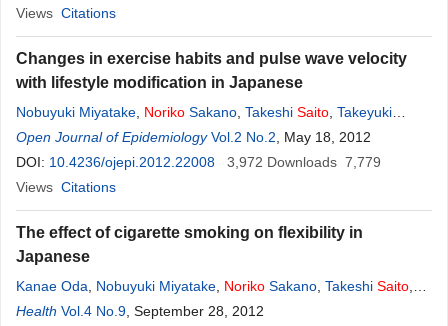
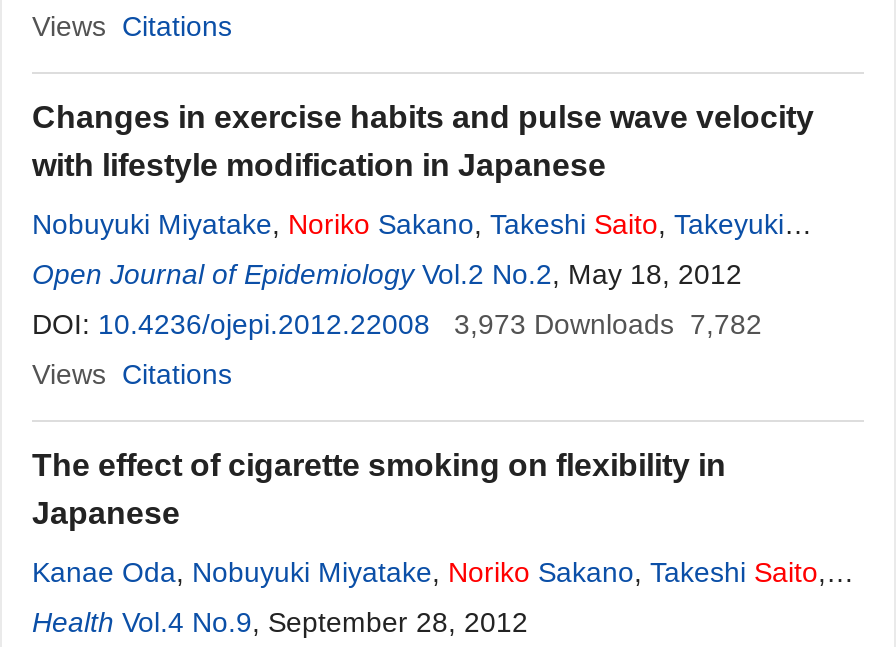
[16,154,381,170] DOI: 10.4236/ojepi.2012.22008 3,972 Downloads 7,779 -> [32,308,762,340] DOI: 10.4236/ojepi.2012.22008 3,973 Downloads 7,782

